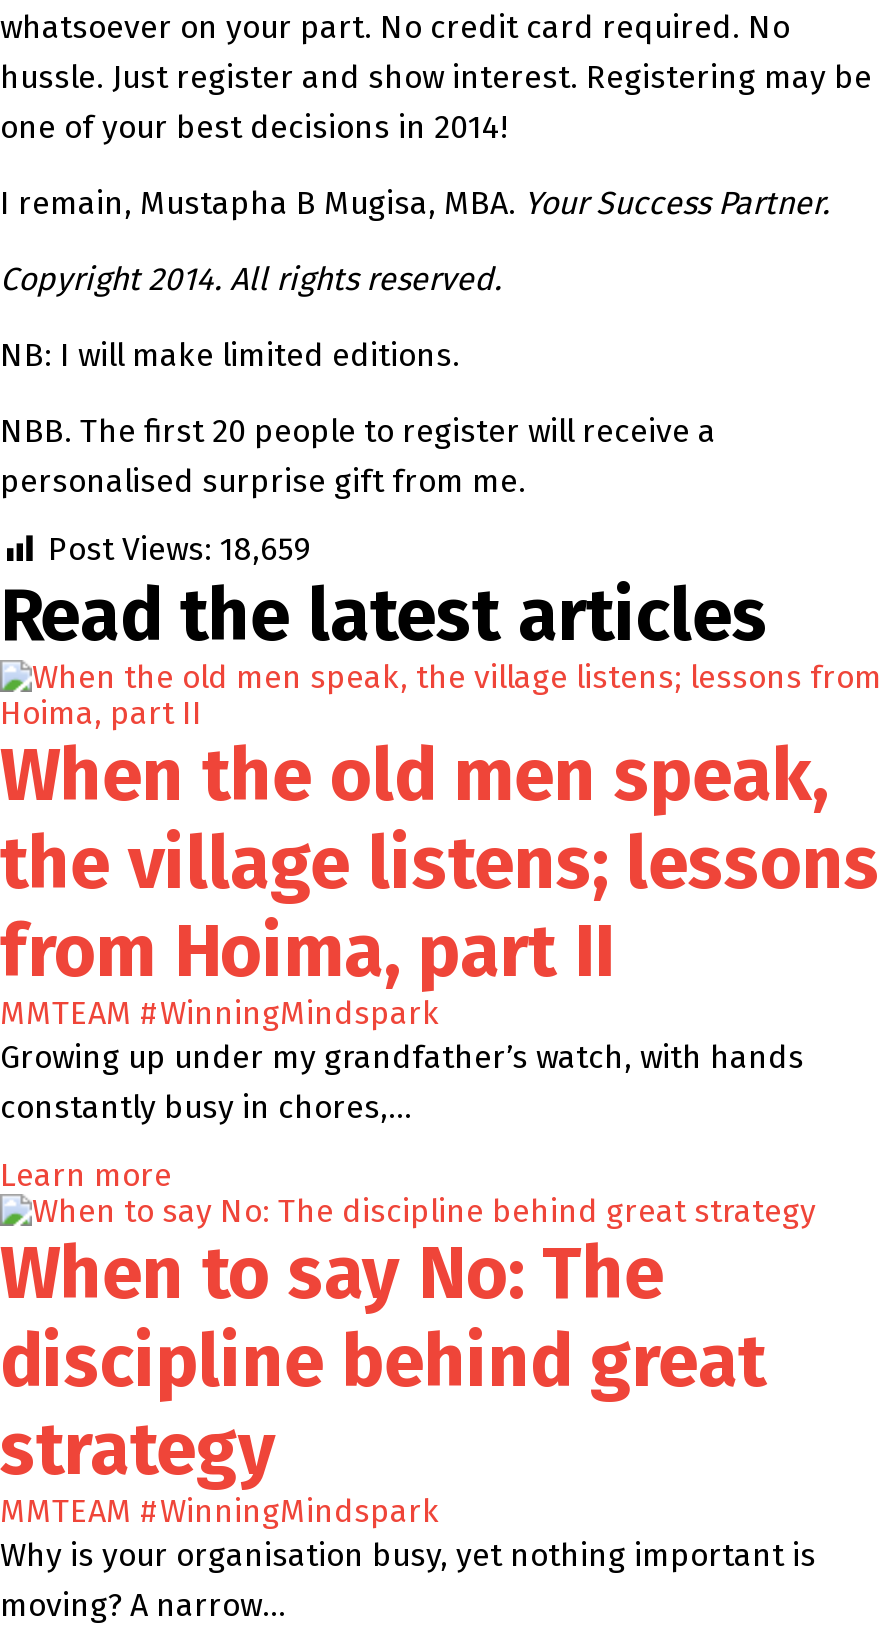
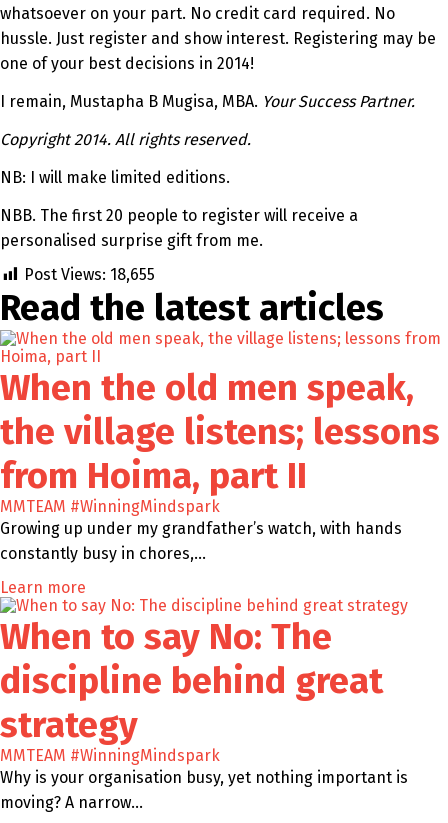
[48,530,312,568] Post Views: 18,659 -> [24,265,155,284] Post Views: 18,655

